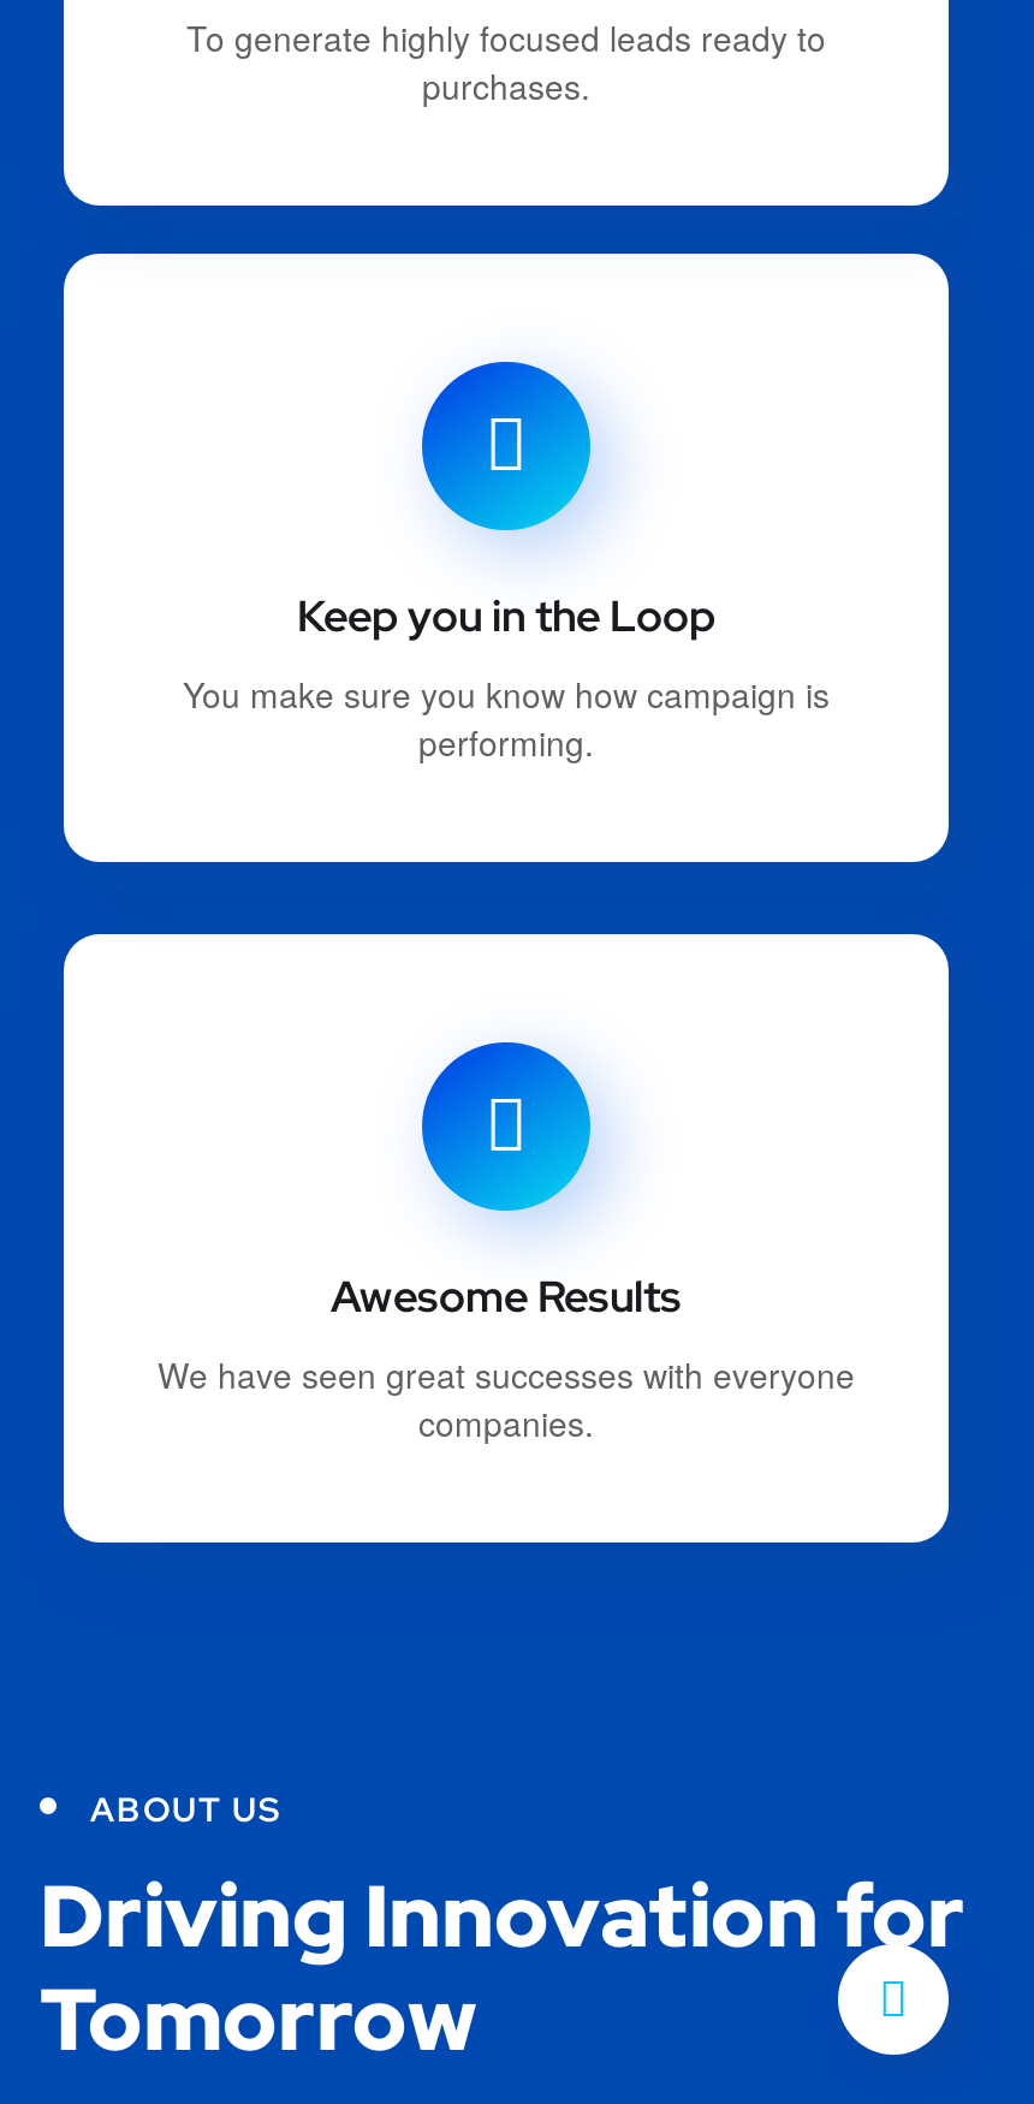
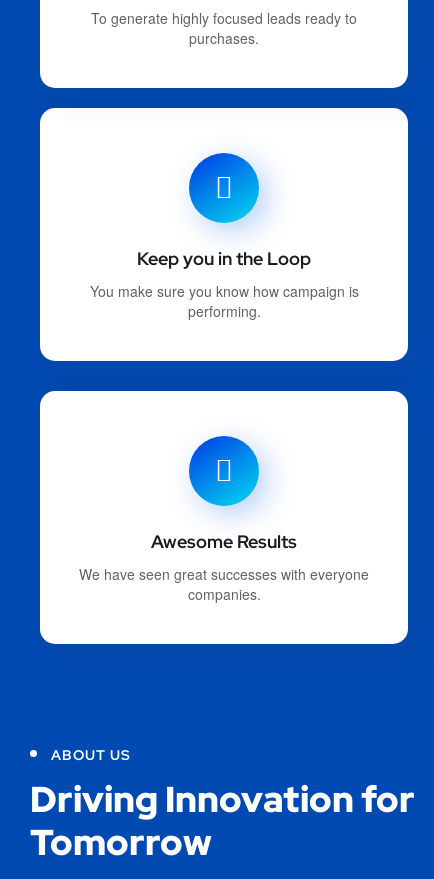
[836,1978,951,2057] [image] -> none

